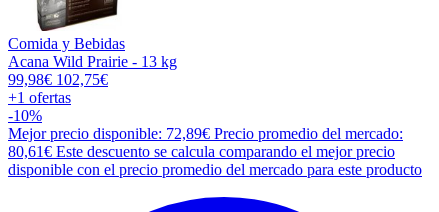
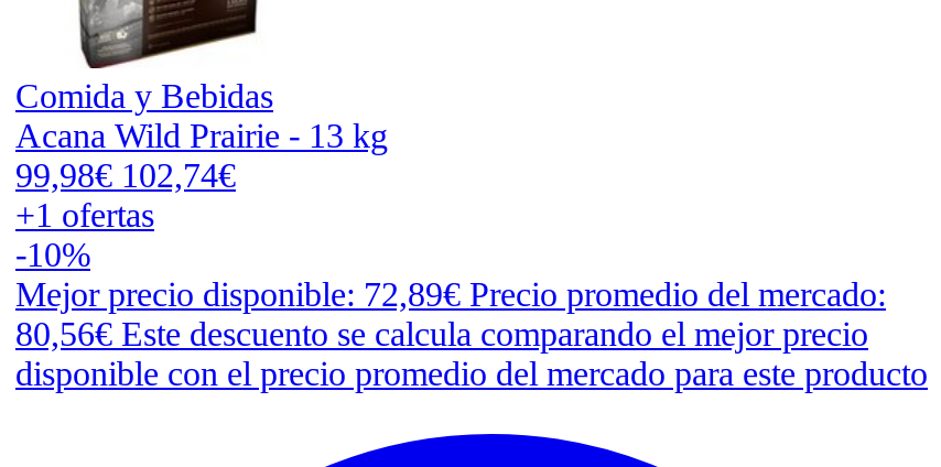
[8,71,108,88] 99,98€ 102,75€ -> [15,156,236,193] 99,98€ 102,74€
[8,143,395,160] 80,61€ Este descuento se calcula comparando el mejor precio -> [15,315,868,352] 80,56€ Este descuento se calcula comparando el mejor precio

